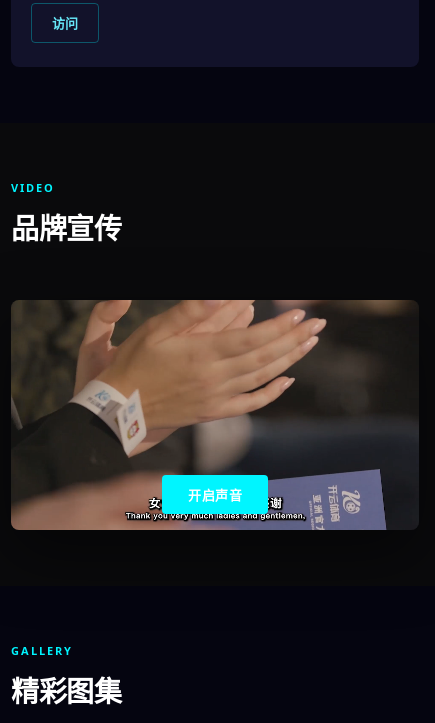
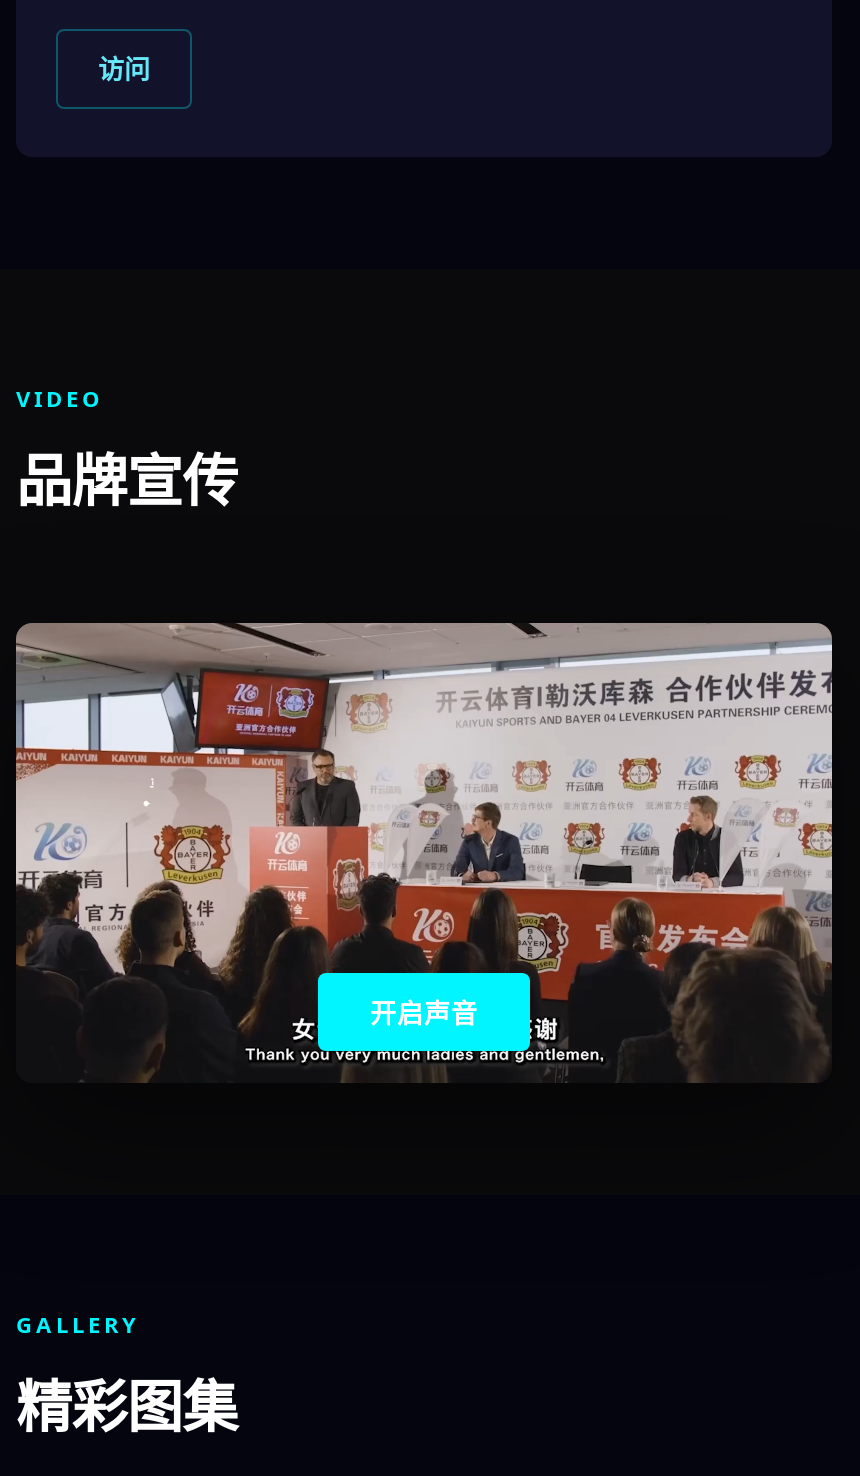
[11,300,419,531] [image] -> [14,621,834,1083] [image]

